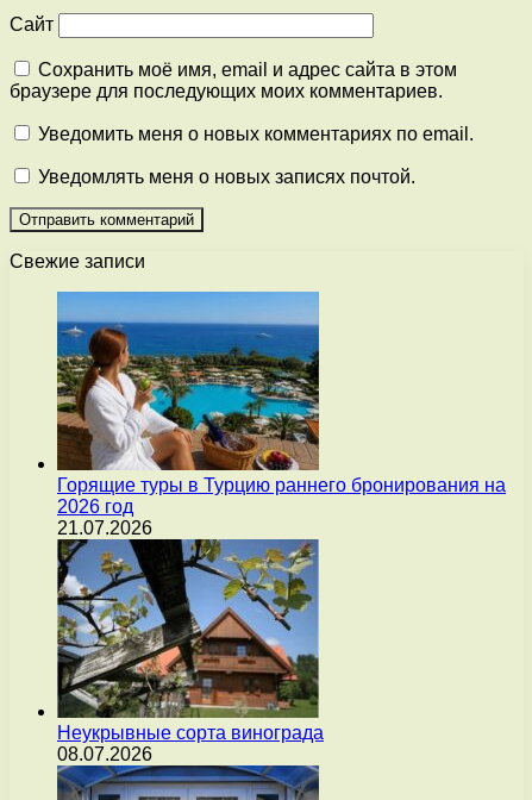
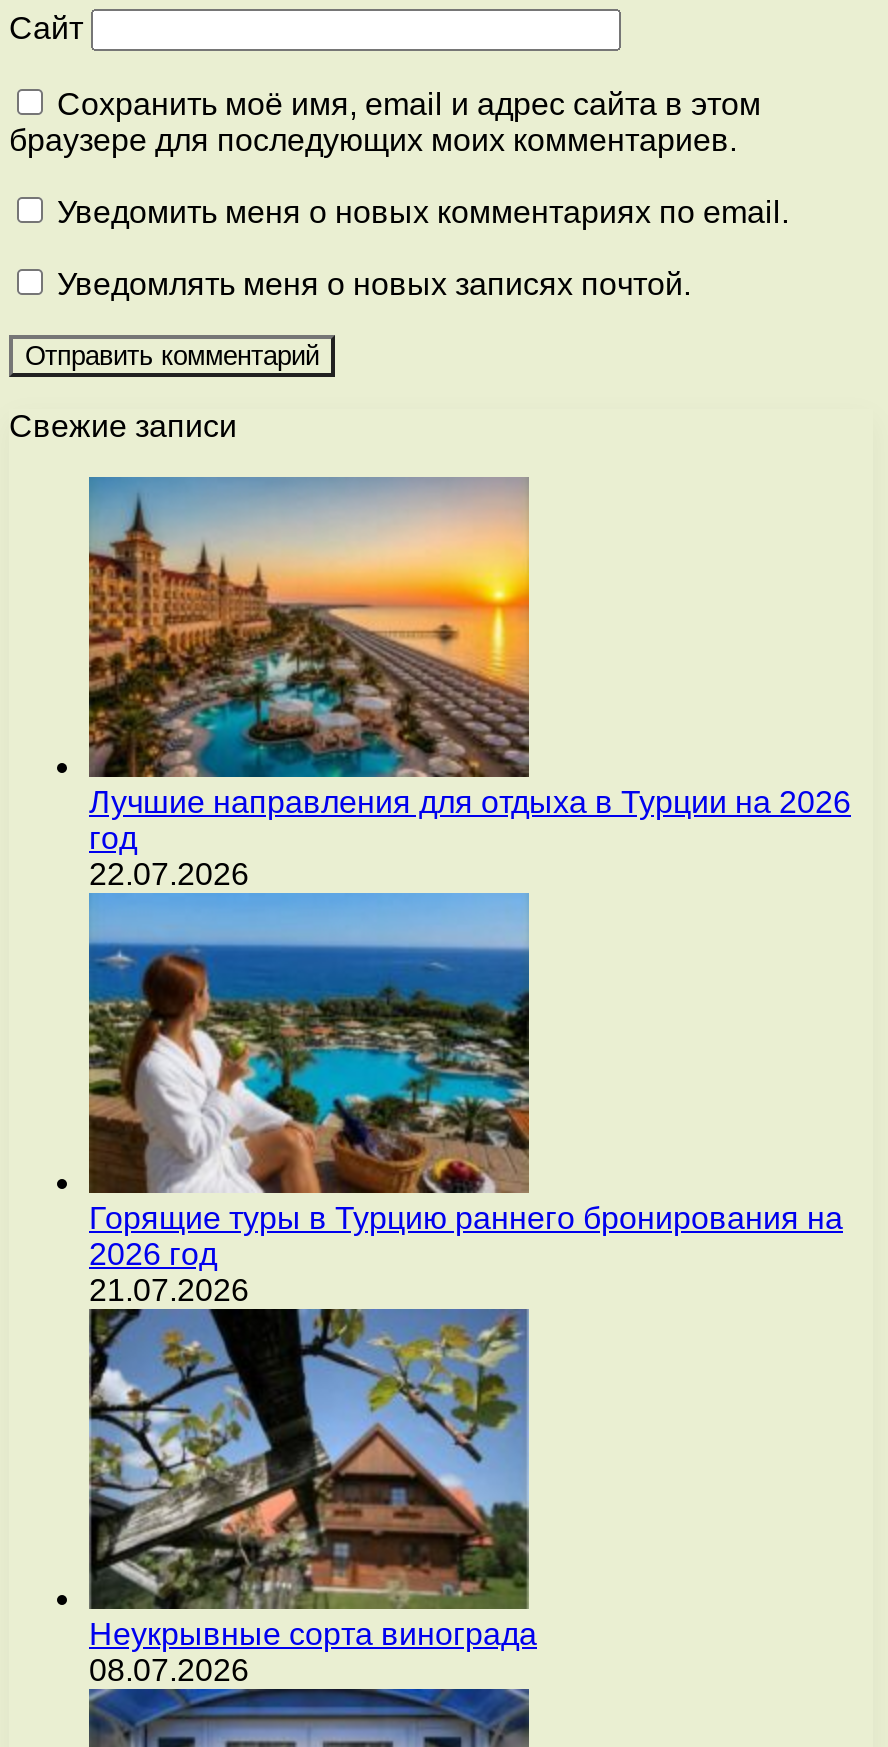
none -> [87,477,851,890] [image] | Лучшие направления для отдыха в Турции на 2026 | год | 22.07.2026

